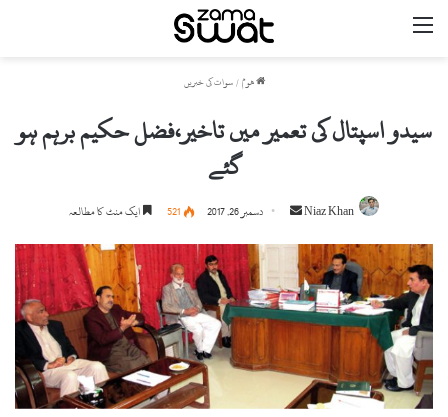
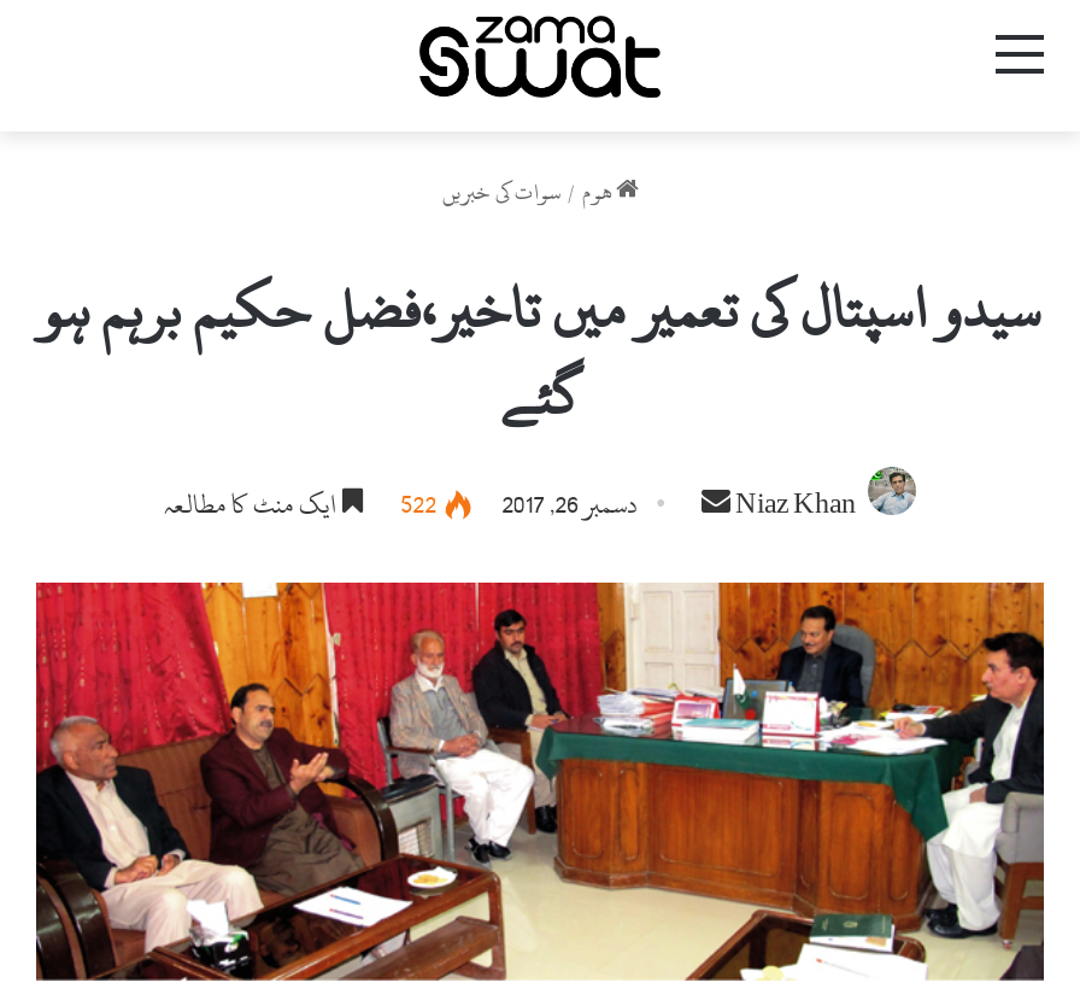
[69,202,180,222] 521 ایک منٹ کا مطالعہ -> [164,481,436,530] 522 ایک منٹ کا مطالعہ

